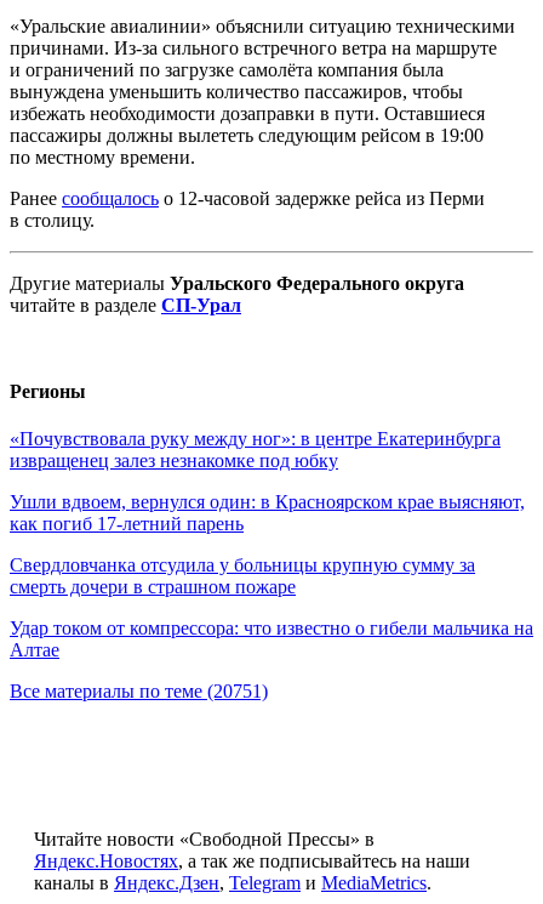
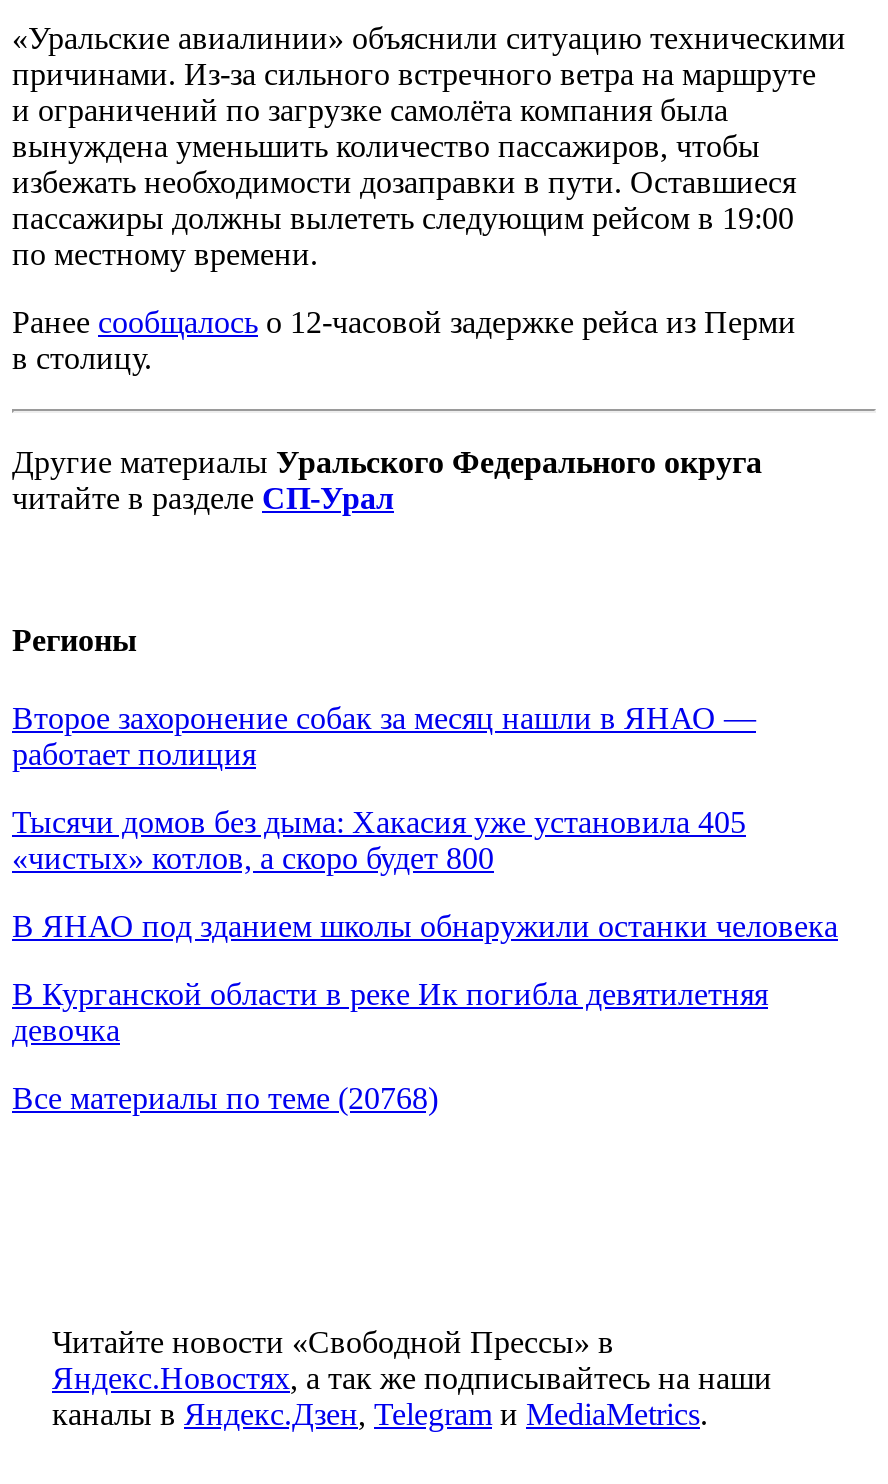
[10,429,501,471] «Почувствовала руку между ног»: в центре Екатеринбурга | извращенец залез незнакомке под юбку -> [12,702,756,772] Второе захоронение собак за месяц нашли в ЯНАО — | работает полиция
[10,492,525,534] Ушли вдвоем, вернулся один: в Красноярском крае выясняют, | как погиб 17‑летний парень -> [12,806,746,876] Тысячи домов без дыма: Хакасия уже установила 405 | «чистых» котлов, а скоро будет 800
[10,555,475,597] Свердловчанка отсудила у больницы крупную сумму за | смерть дочери в страшном пожаре -> [12,910,838,944] В ЯНАО под зданием школы обнаружили останки человека
[10,618,533,660] Удар током от компрессора: что известно о гибели мальчика на | Алтае -> [12,978,768,1048] В Курганской области в реке Ик погибла девятилетняя | девочка
[10,681,268,702] Все материалы по теме (20751) -> [12,1082,438,1116] Все материалы по теме (20768)

